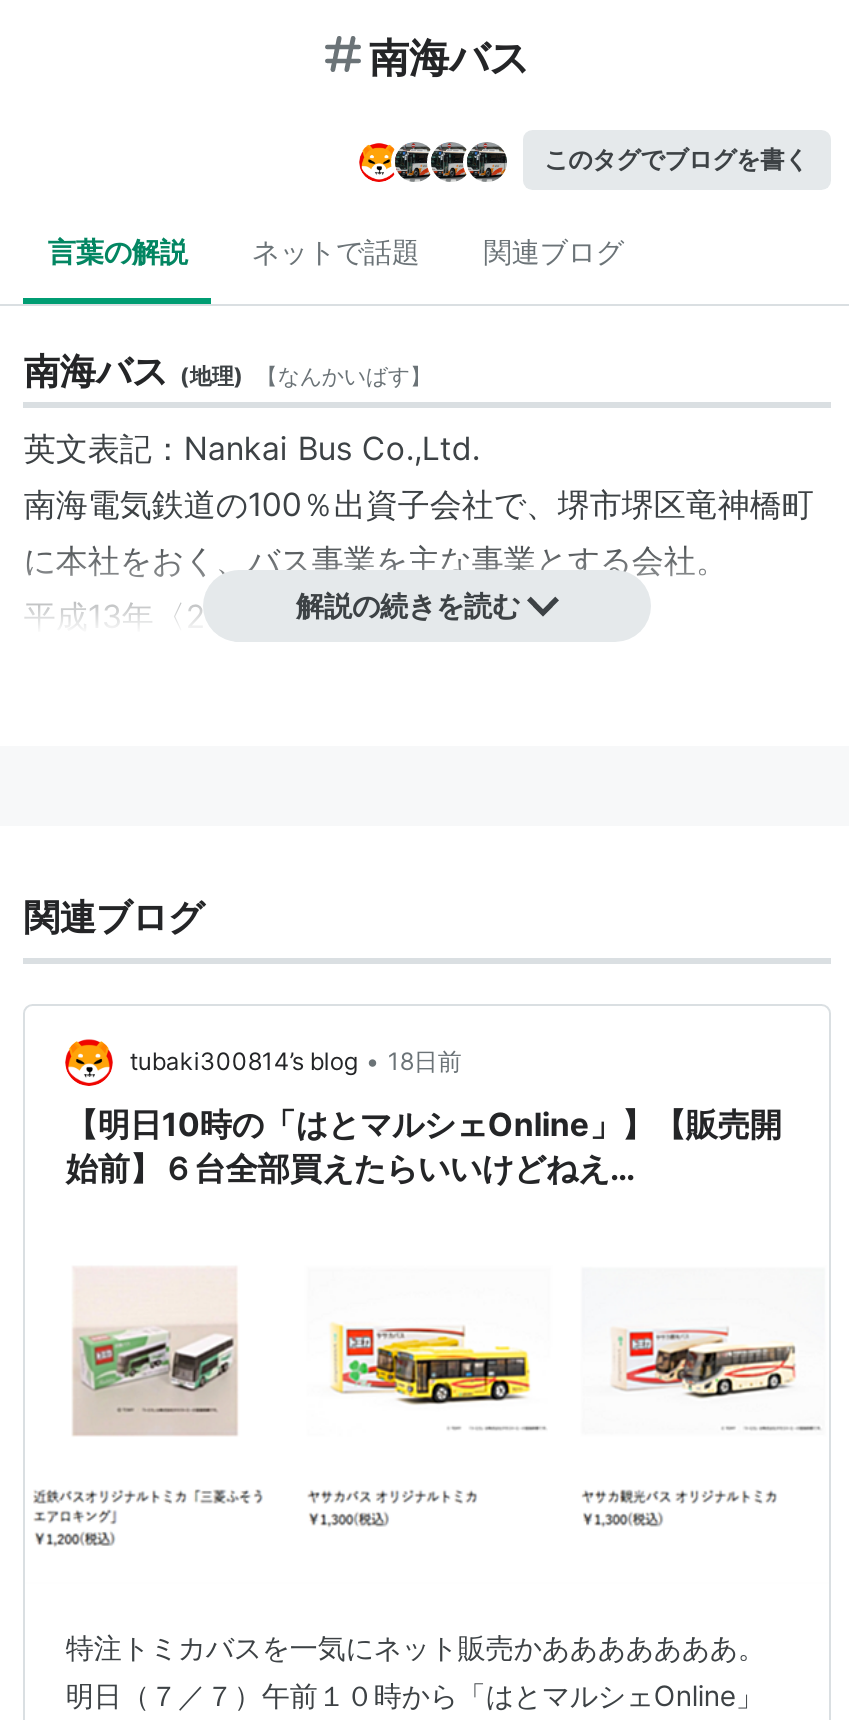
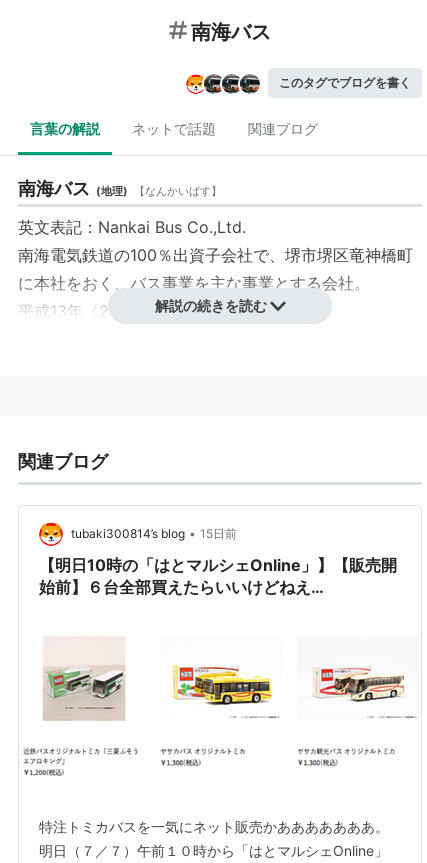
[130,1045,462,1077] tubaki300814’s blog • 18日前 -> [71,526,237,541] tubaki300814’s blog • 15日前

